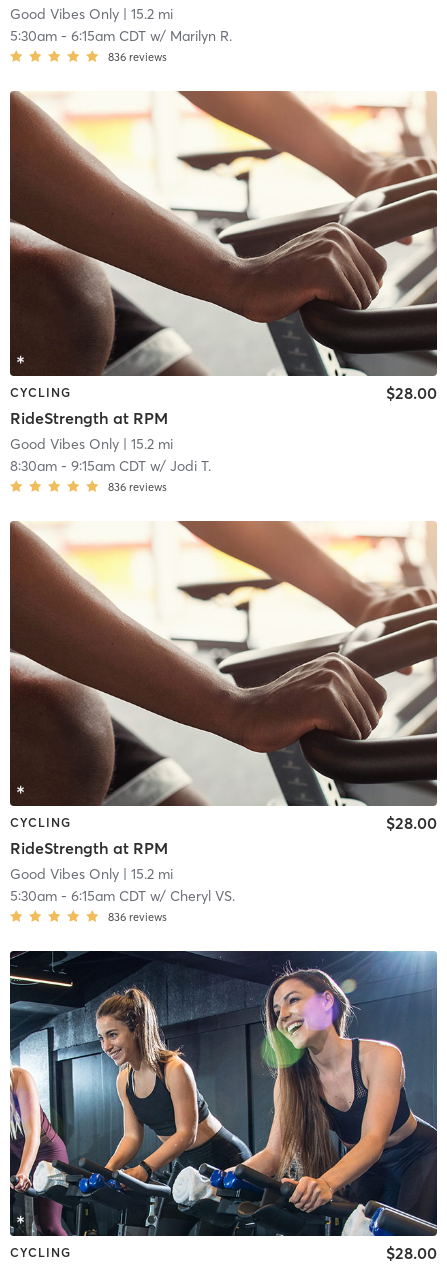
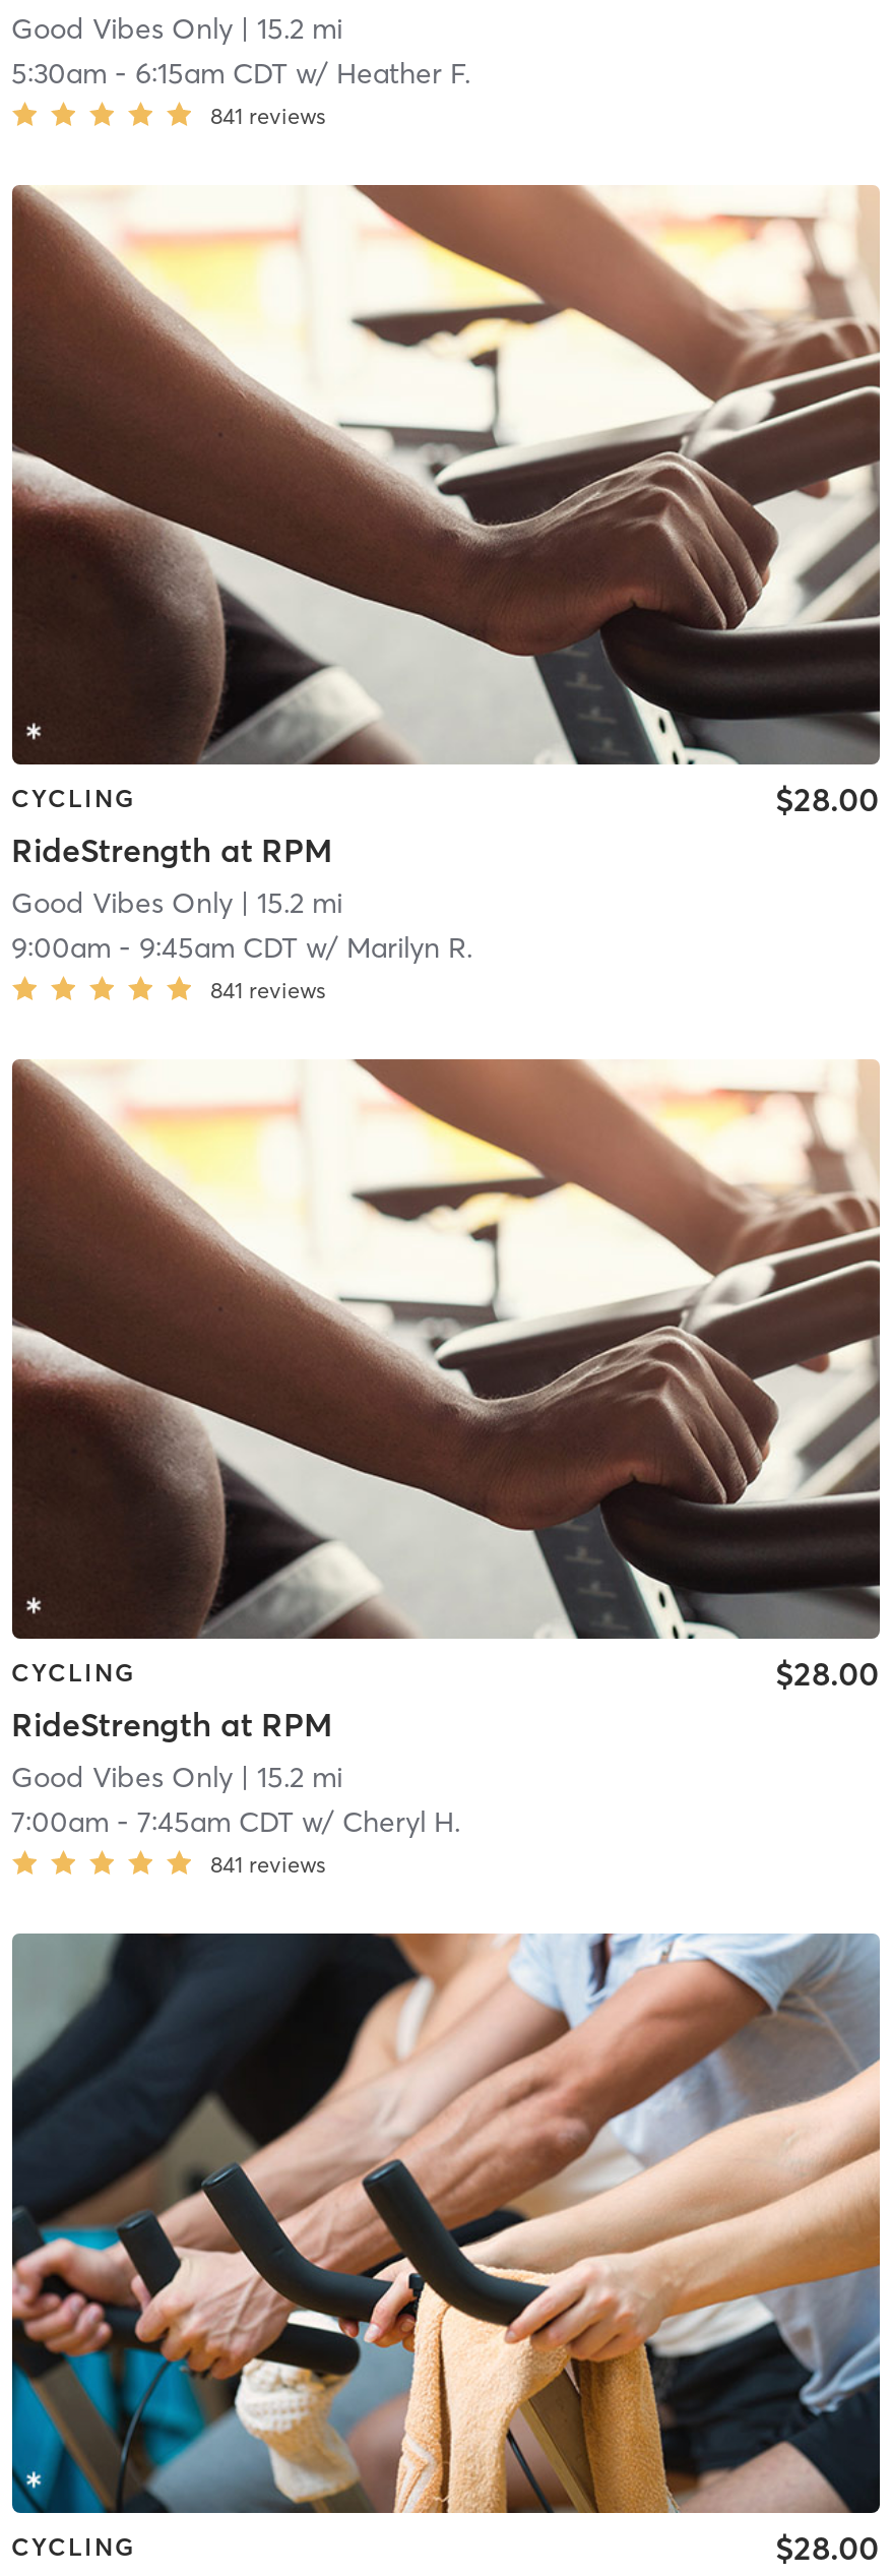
[9,27,231,45] 5:30am - 6:15am CDT w/ Marilyn R. -> [11,55,470,91] 5:30am - 6:15am CDT w/ Heather F.
[107,50,166,64] 836 reviews -> [210,101,326,130] 841 reviews
[9,457,210,475] 8:30am - 9:15am CDT w/ Jodi T. -> [11,929,472,966] 9:00am - 9:45am CDT w/ Marilyn R.
[107,480,166,494] 836 reviews -> [210,976,326,1005] 841 reviews
[9,887,234,905] 5:30am - 6:15am CDT w/ Cheryl VS. -> [11,1804,460,1840] 7:00am - 7:45am CDT w/ Cheryl H.
[107,910,166,924] 836 reviews -> [210,1851,326,1879] 841 reviews
[9,950,438,1237] [image] -> [10,1931,882,2515] [image]

